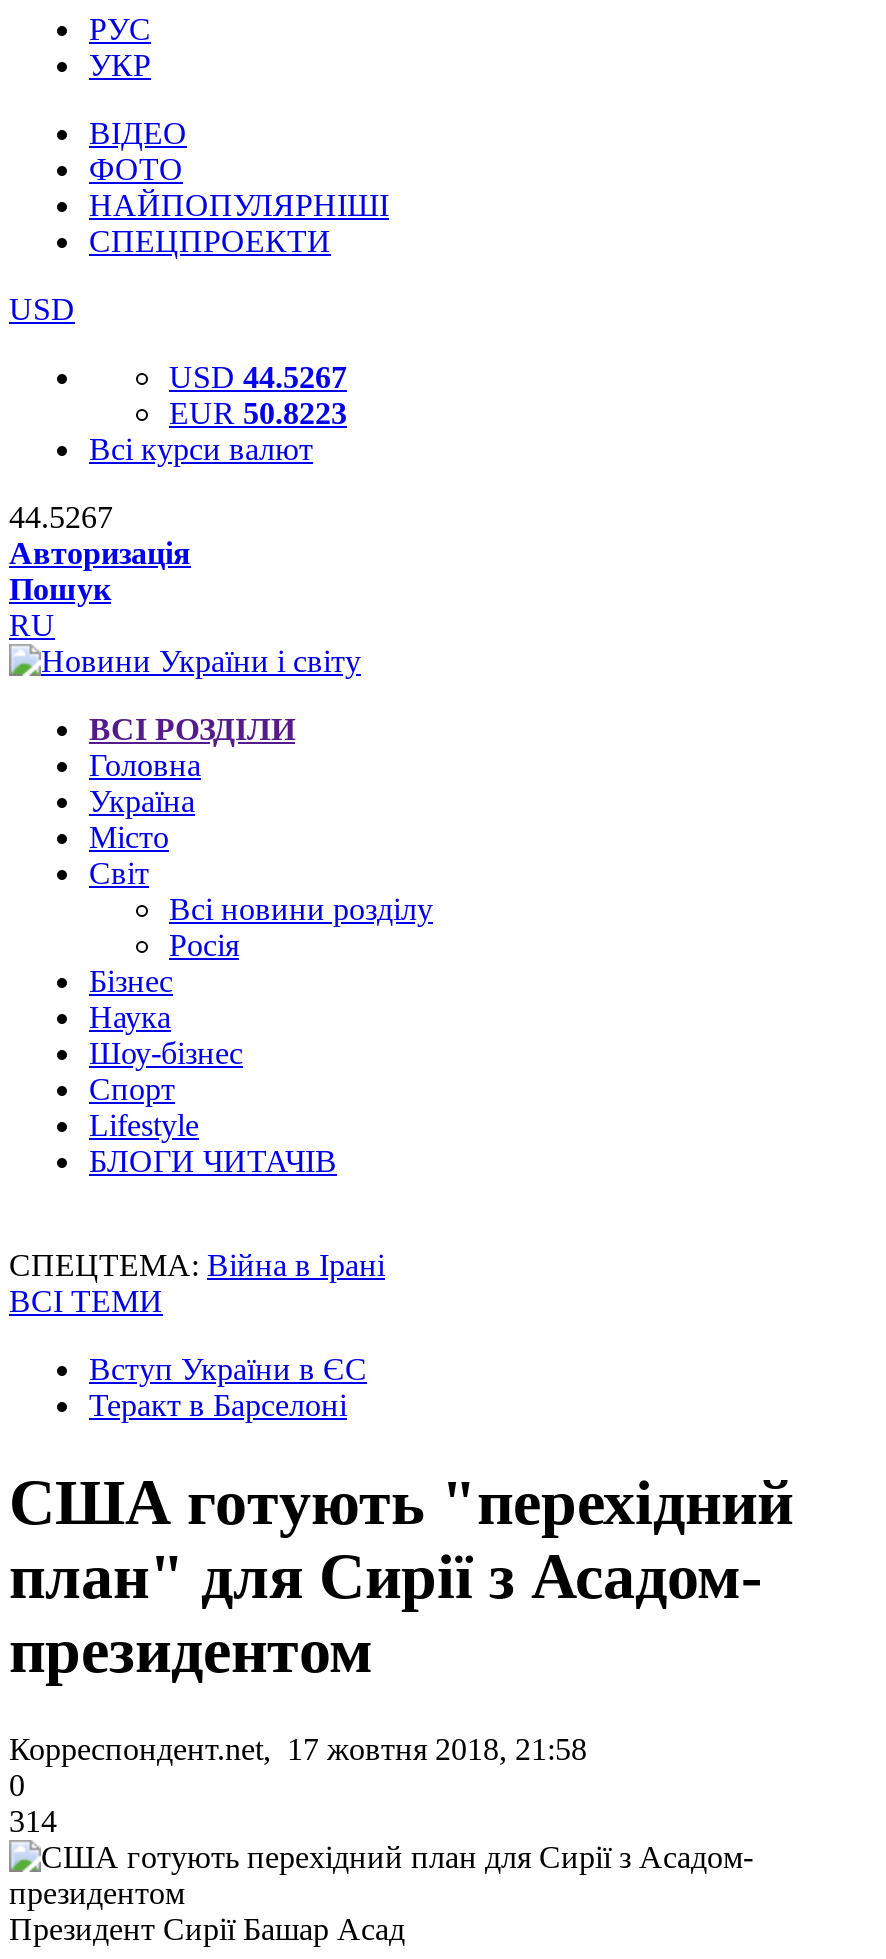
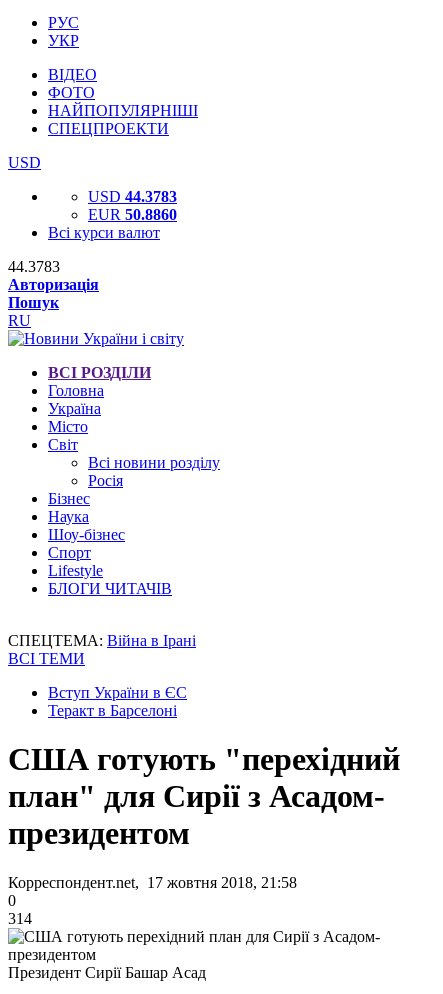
[169,360,347,394] USD 44.5267 -> [88,188,177,205] USD 44.3783
[169,396,347,430] EUR 50.8223 -> [88,206,177,223] EUR 50.8860
[9,500,113,534] 44.5267 -> [8,258,60,275] 44.3783

